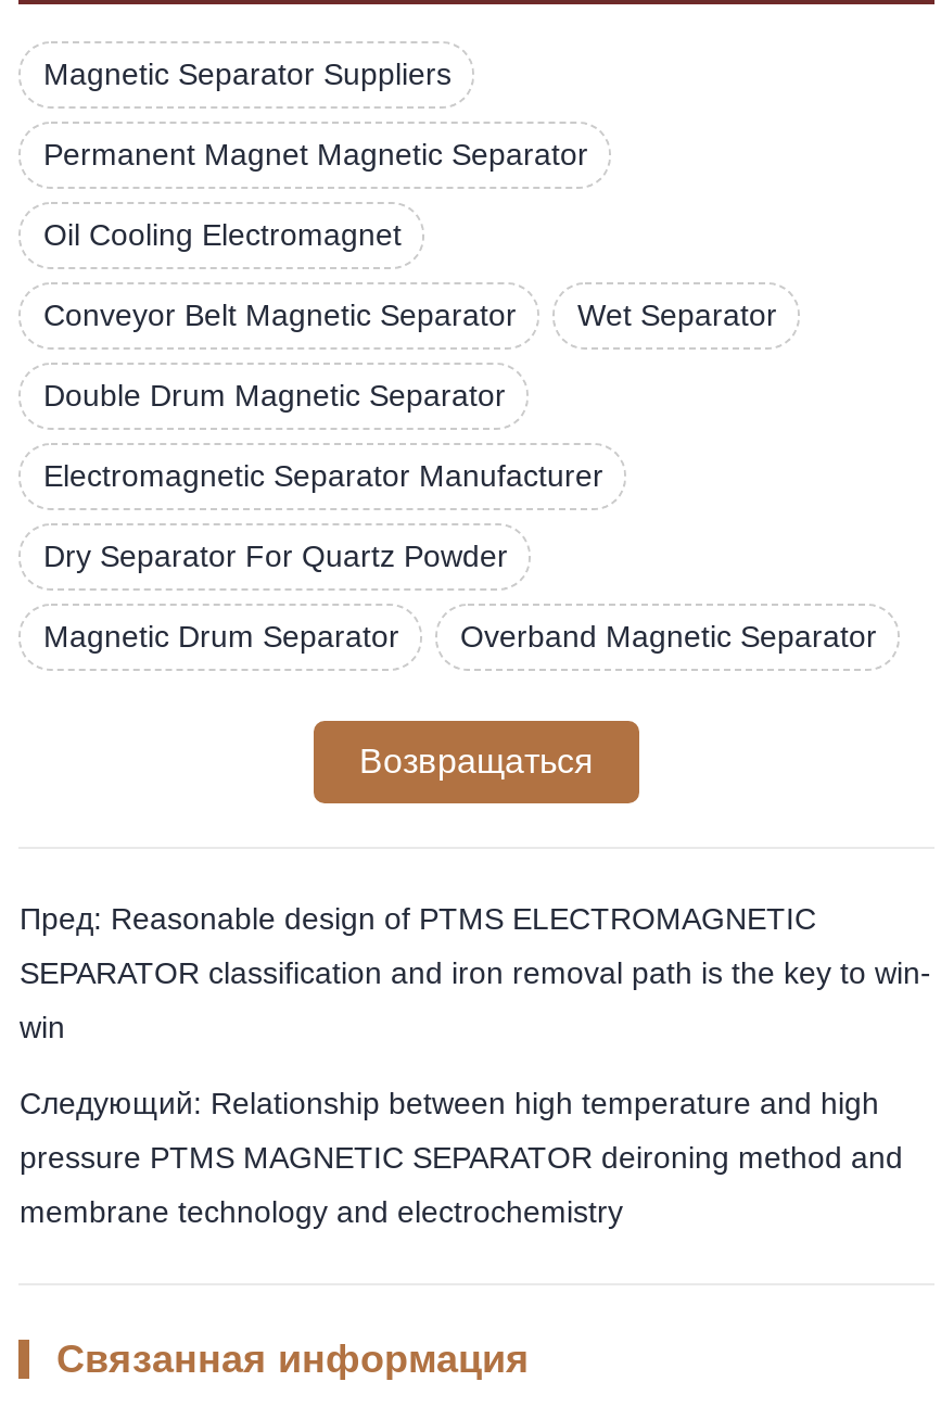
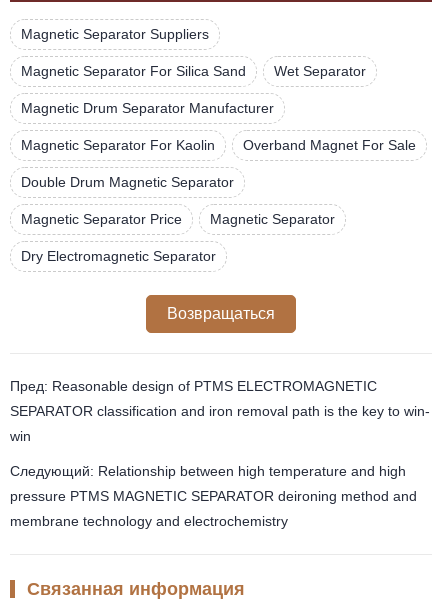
[43,137,588,332] Permanent Magnet Magnetic Separator | Oil Cooling Electromagnet | Conveyor Belt Magnetic Separator -> [21,63,246,79] Magnetic Separator For Silica Sand
moved [577,297,777,332] -> [274,63,366,79]: Wet Separator
none -> [21,100,416,153] Magnetic Drum Separator Manufacturer | Magnetic Separator For Kaolin | Overband Magnet For Sale
[43,458,877,653] Electromagnetic Separator Manufacturer | Dry Separator For Quartz Powder | Magnetic Drum Separator | Overband Magnetic Separator -> [21,211,335,264] Magnetic Separator Price | Magnetic Separator | Dry Electromagnetic Separator

